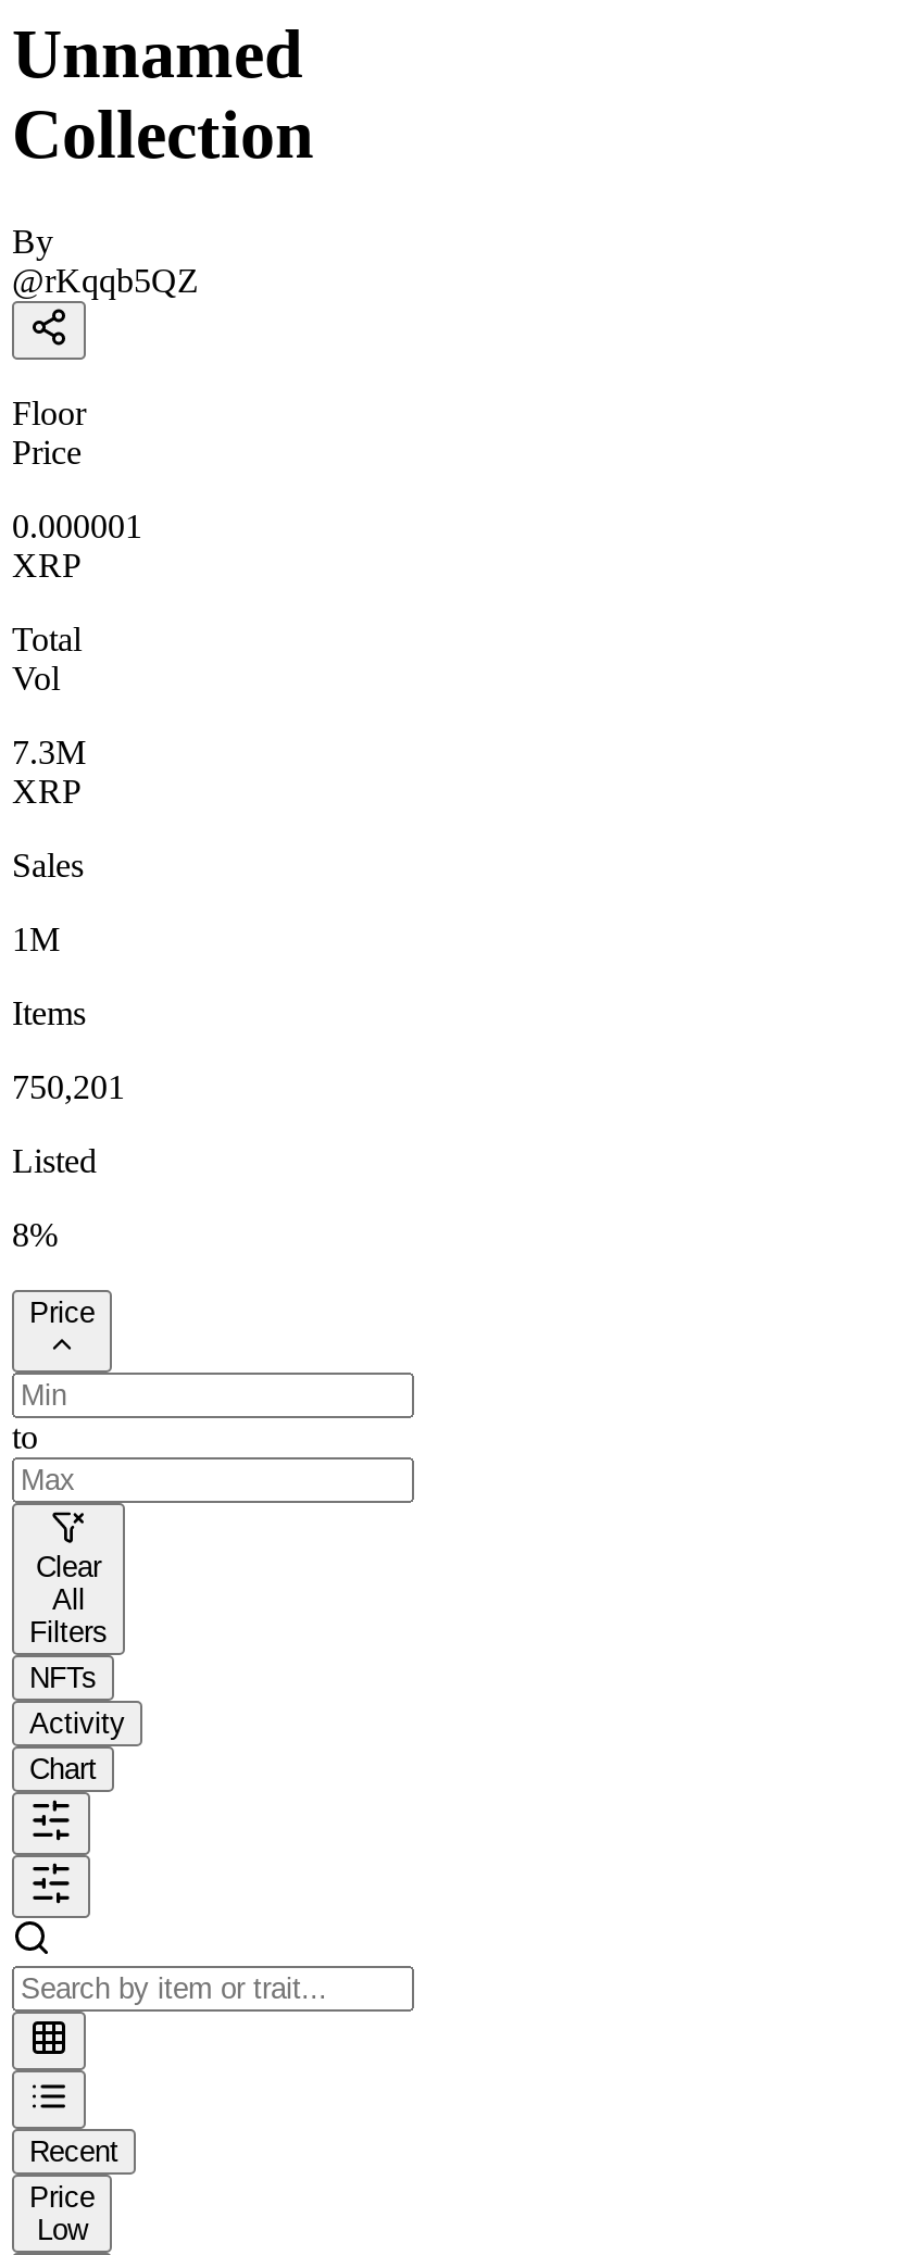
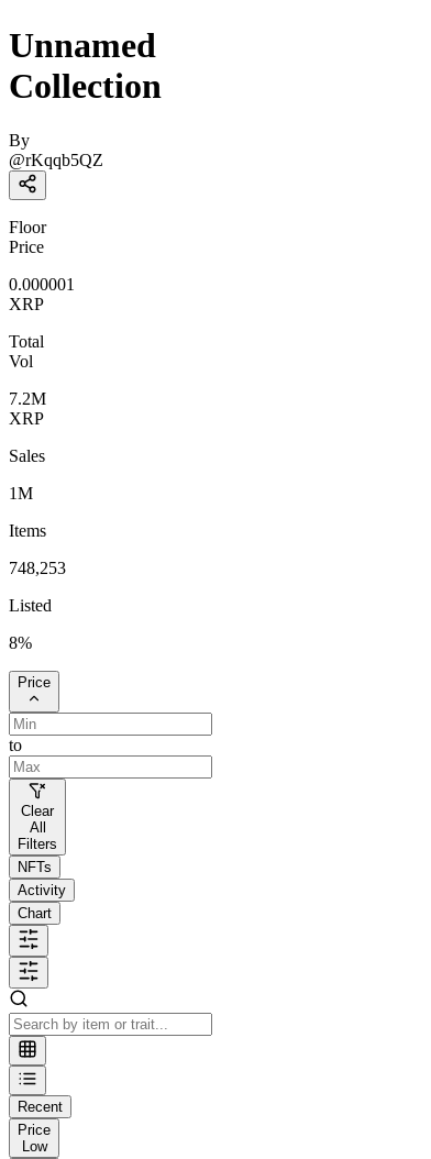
[12,733,86,770] 7.3M -> [9,389,46,408] 7.2M
[12,1068,125,1105] 750,201 -> [9,558,66,577] 748,253

